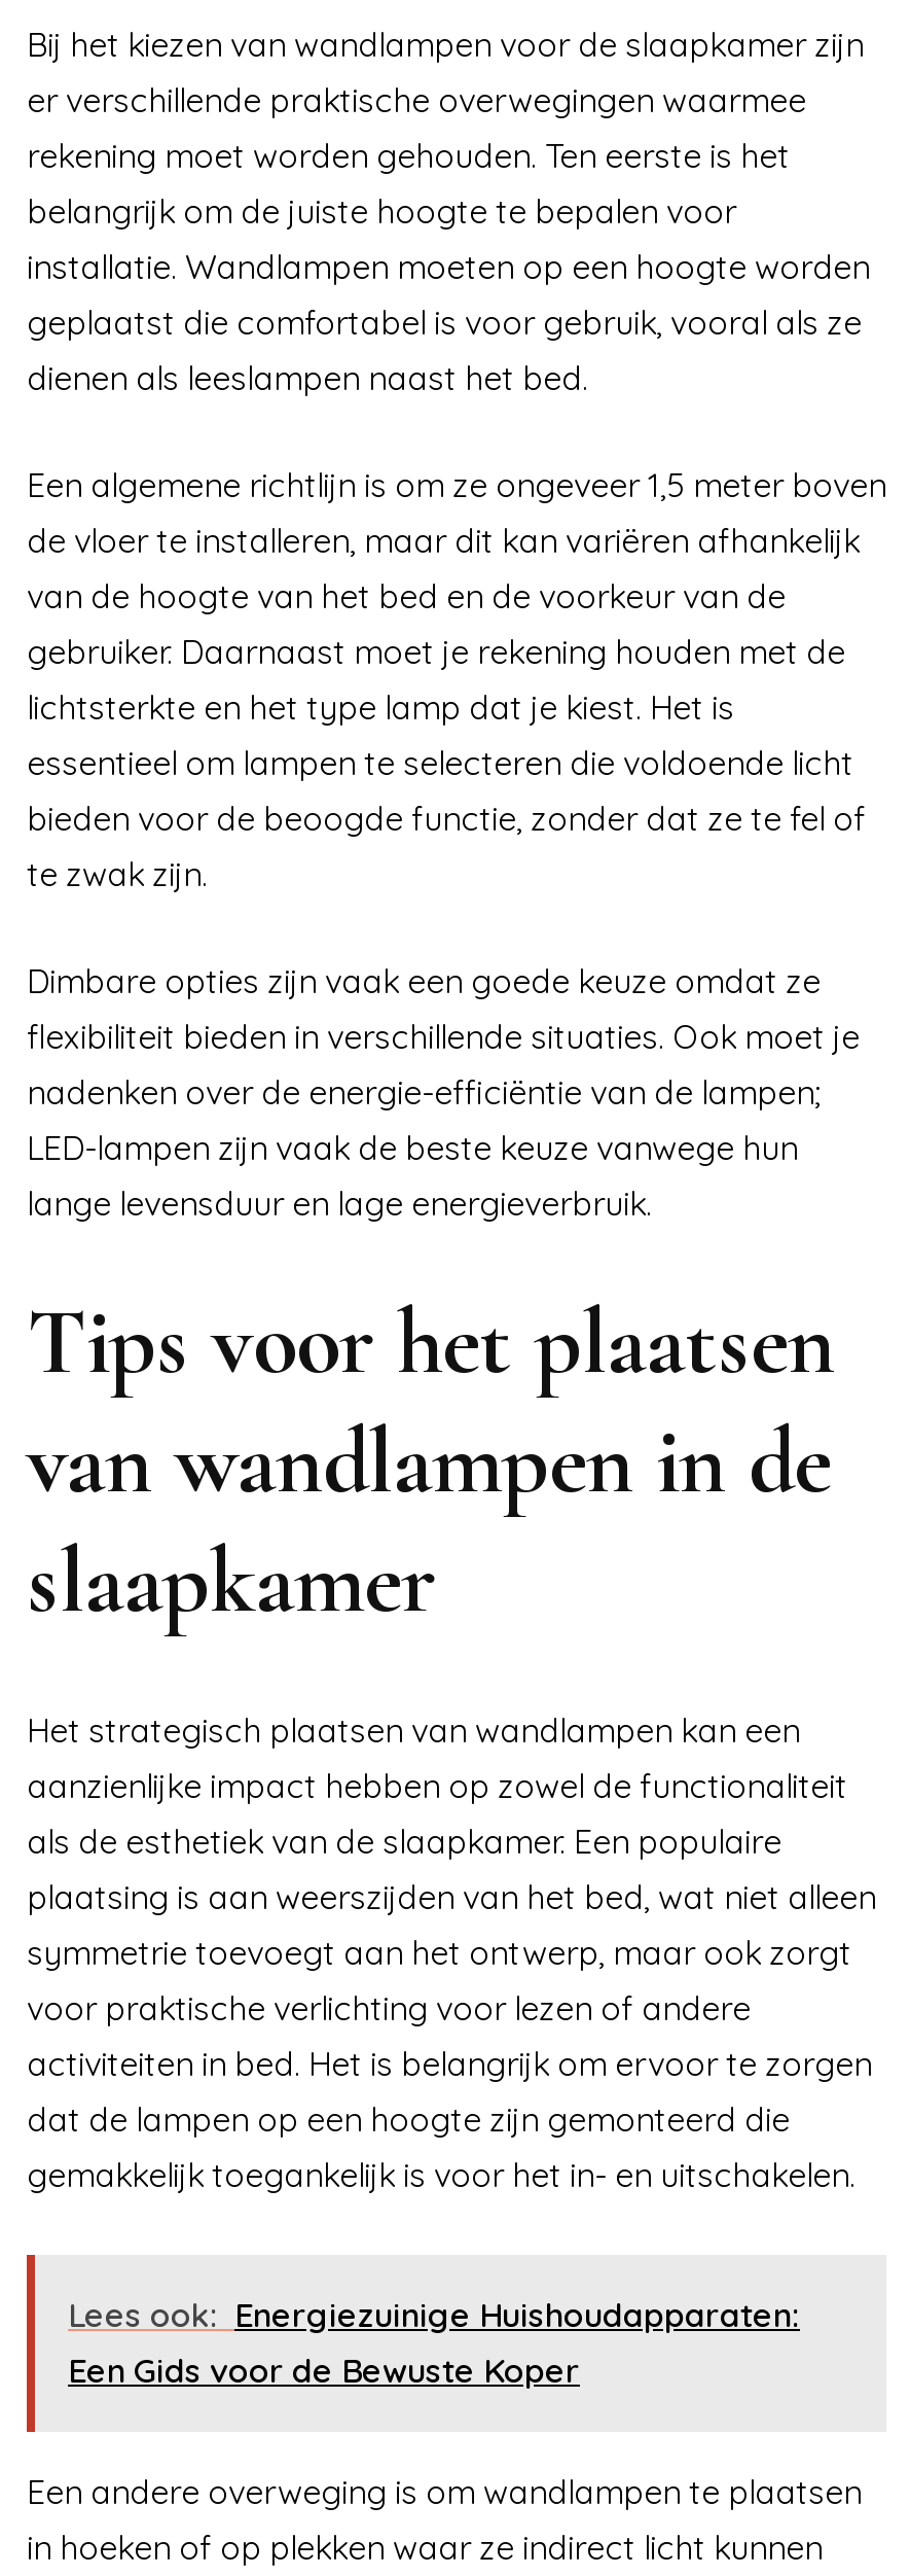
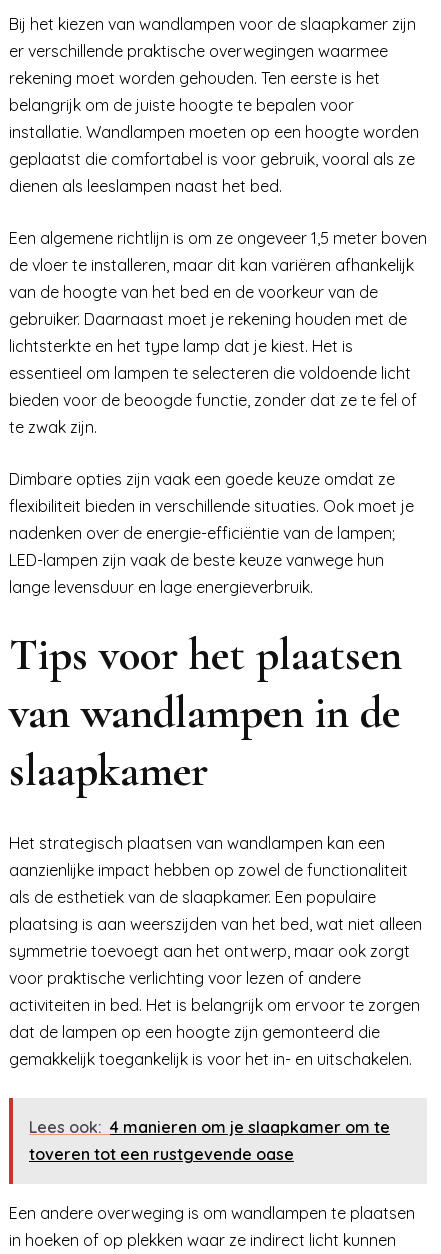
[68,2295,800,2392] Lees ook: Energiezuinige Huishoudapparaten: | Een Gids voor de Bewuste Koper -> [29,1117,390,1164] Lees ook: 4 manieren om je slaapkamer om te | toveren tot een rustgevende oase

